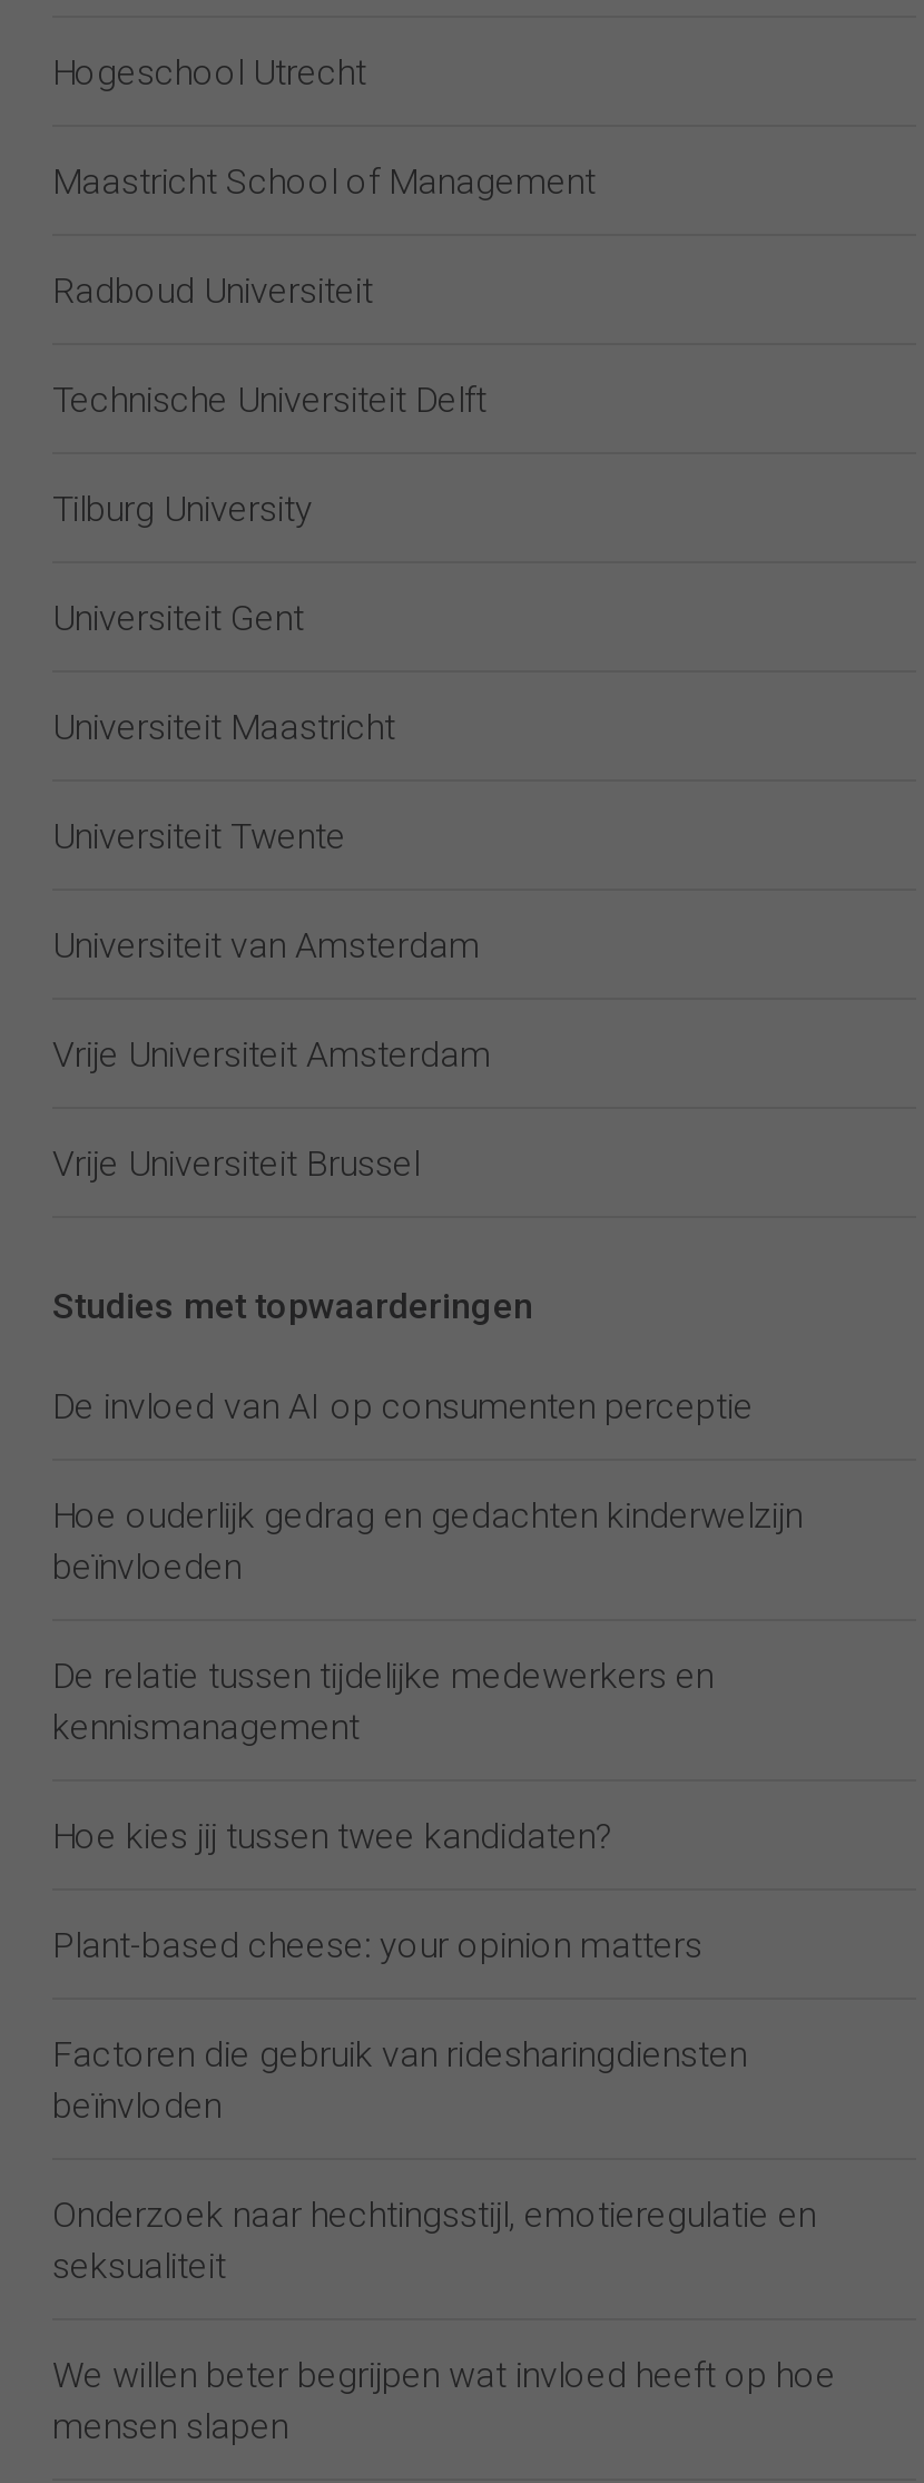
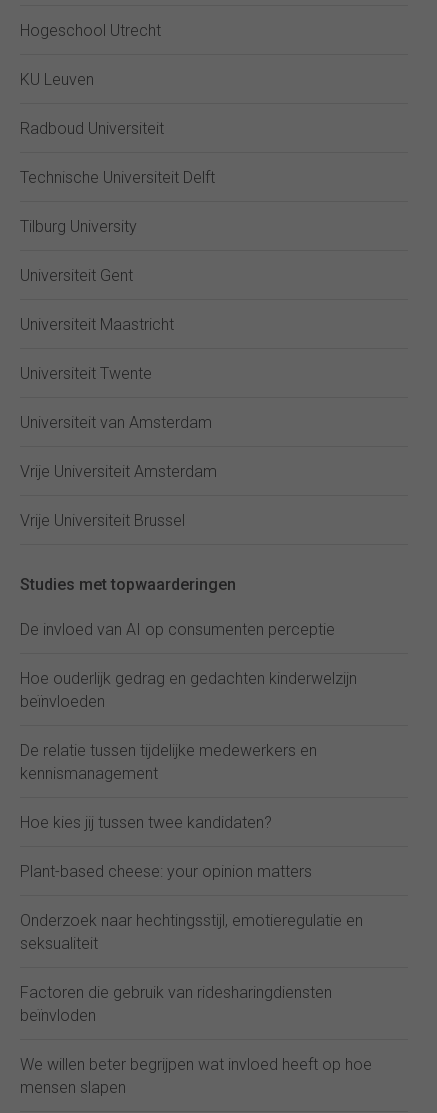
[52,160,596,203] Maastricht School of Management -> [20,70,94,89] KU Leuven
moved [52,2033,747,2127] -> [20,983,332,1025]: Factoren die gebruik van ridesharingdiensten | beïnvloden
moved [52,2194,816,2287] -> [20,911,363,953]: Onderzoek naar hechtingsstijl, emotieregulatie en | seksualiteit

